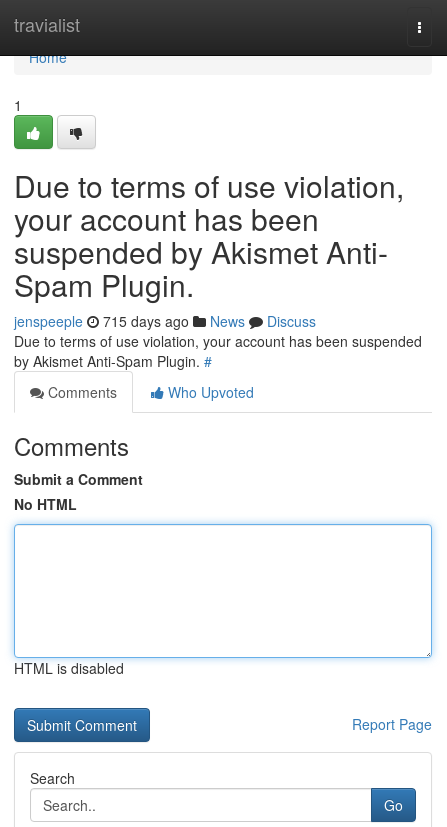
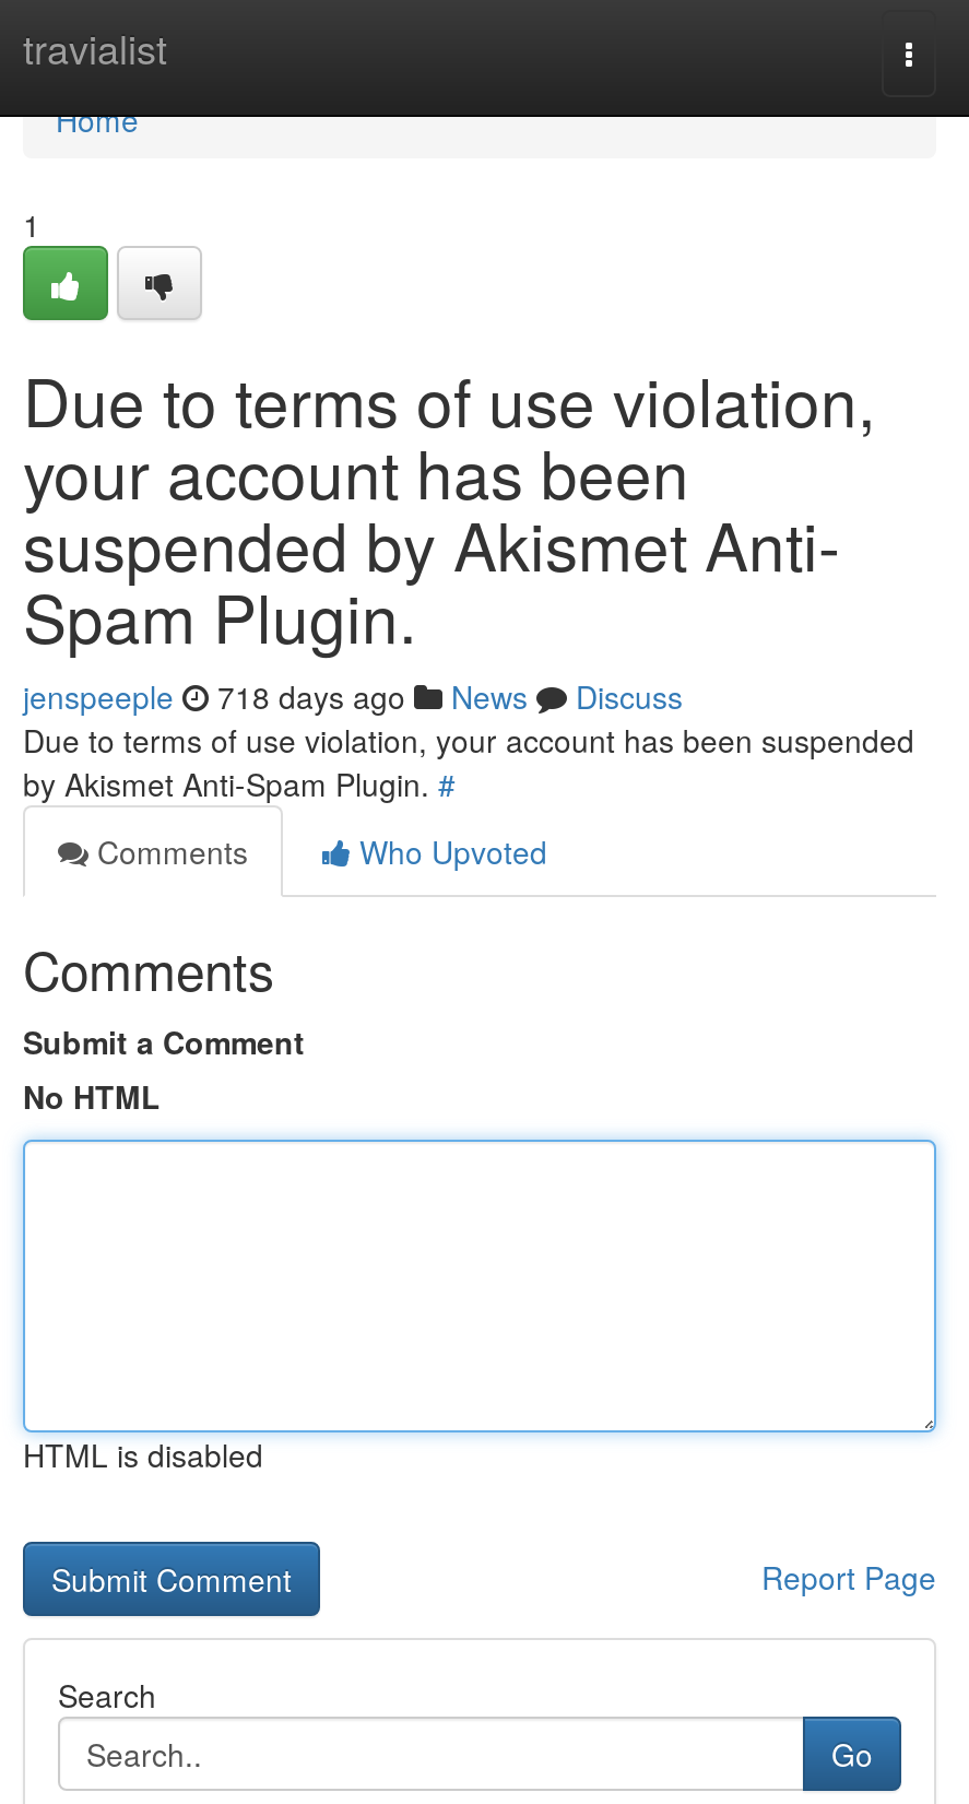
[14,311,316,331] jenspeeple 715 days ago News Discuss -> [23,674,683,718] jenspeeple 718 days ago News Discuss

